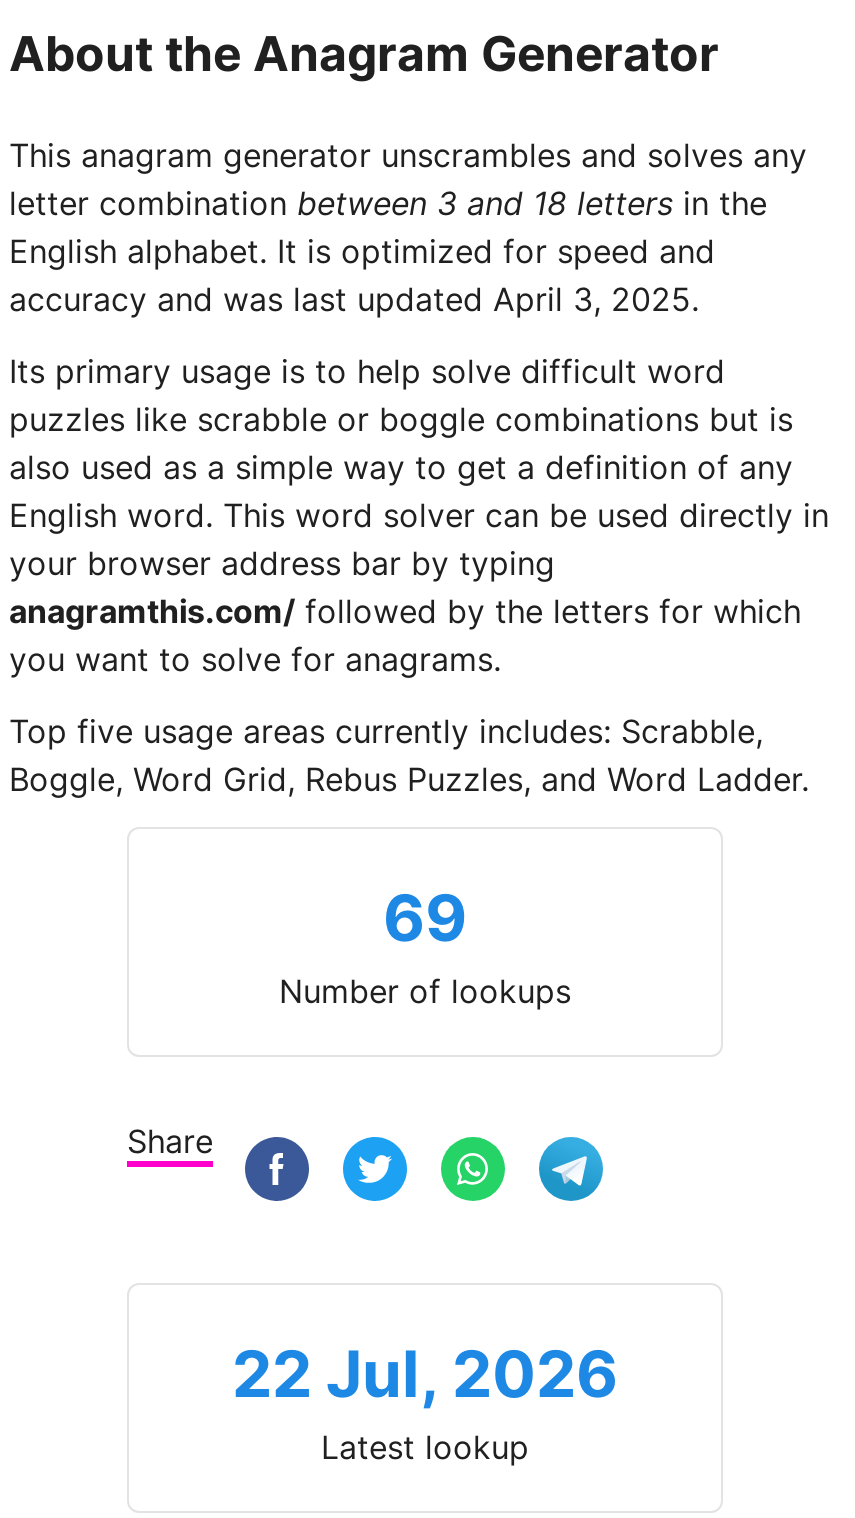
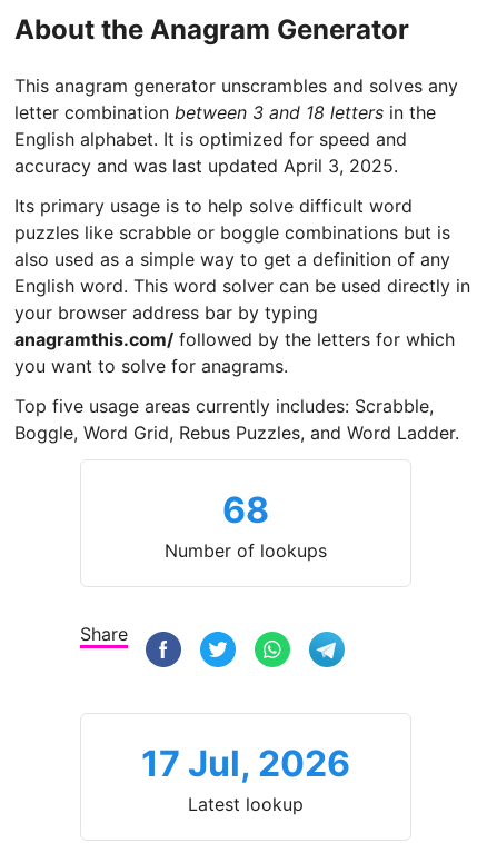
[383,879,467,957] 69 -> [222,488,269,532] 68
[232,1335,618,1413] 22 Jul, 2026 -> [141,742,350,785] 17 Jul, 2026

